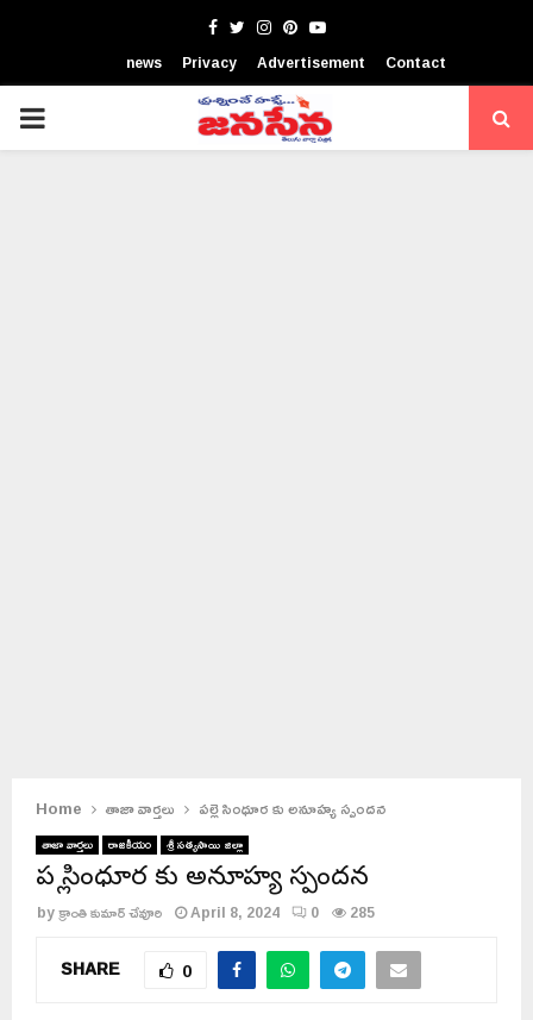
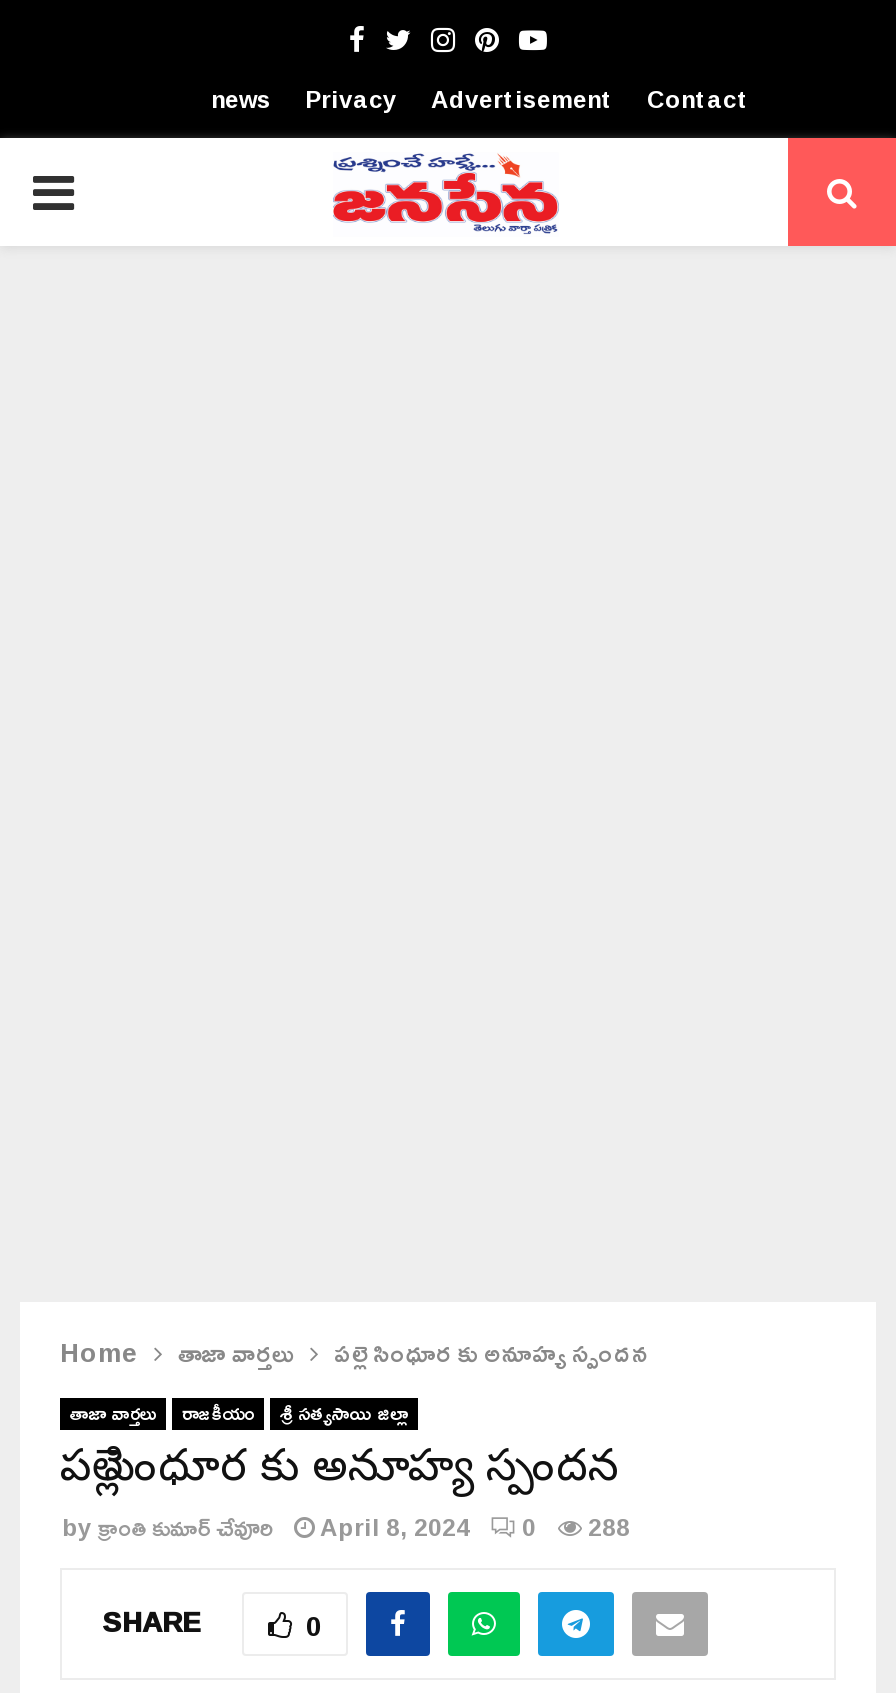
[350,899,375,926] 285 -> [588,1504,630,1550] 288

